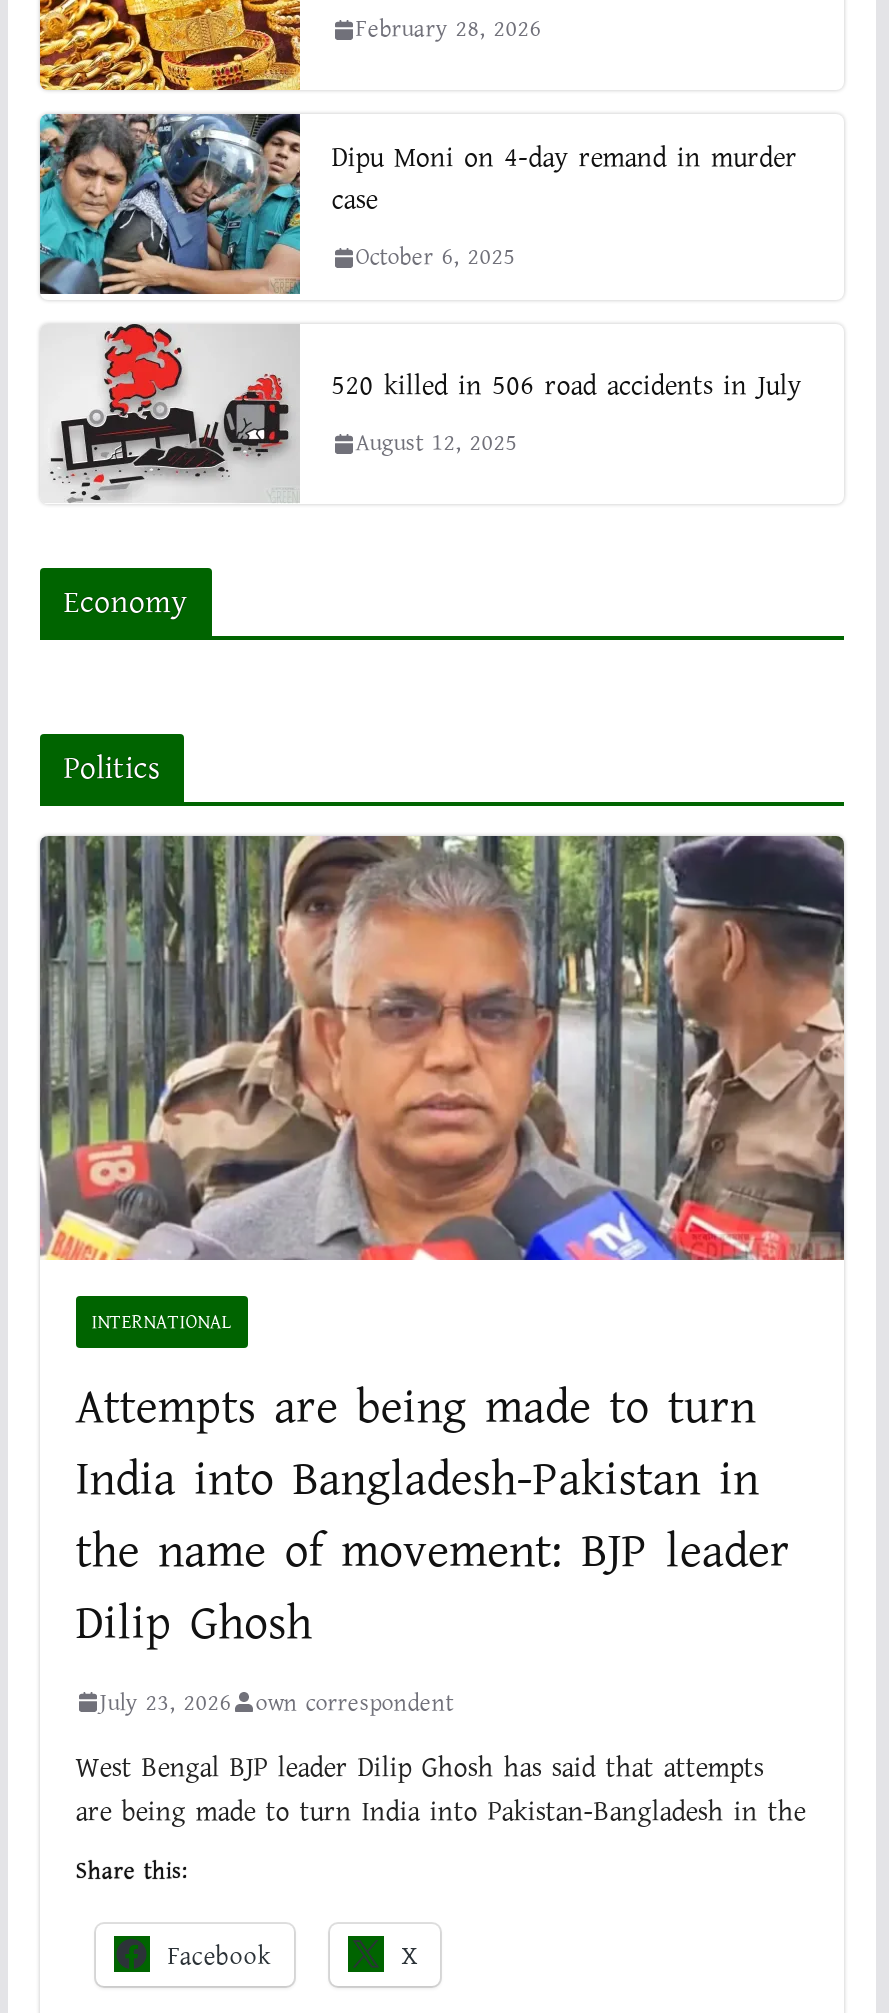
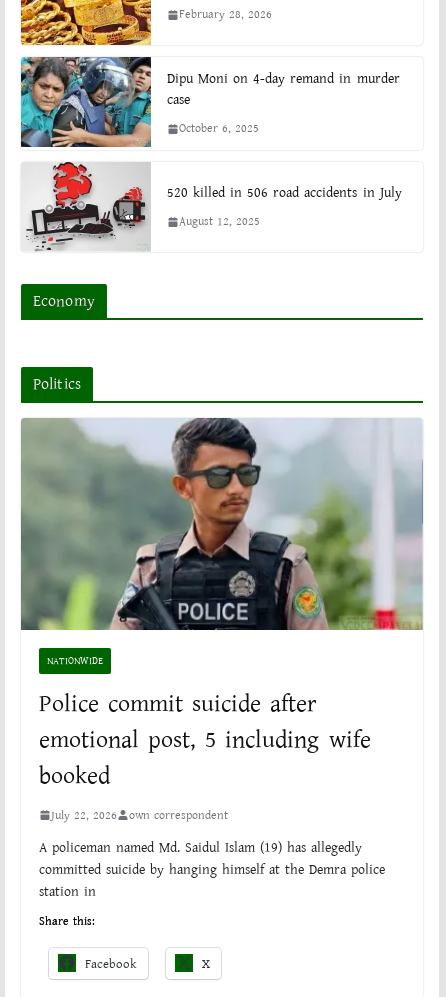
[40,834,846,1336] [image] | INTERNATIONAL -> [21,418,423,668] [image] | NATIONWIDE
[75,1374,790,1720] Attempts are being made to turn | India into Bangladesh-Pakistan in | the name of movement: BJP leader | Dilip Ghosh | July 23, 2026 -> [39,687,371,824] Police commit suicide after | emotional post, 5 including wife | booked | July 22, 2026
moved [255,1686,453,1720] -> [129,807,228,824]: own correspondent
[75,1748,805,1832] West Bengal BJP leader Dilip Ghosh has said that attempts | are being made to turn India into Pakistan-Bangladesh in the -> [39,838,385,902] A policeman named Md. Saidul Islam (19) has allegedly | committed suicide by hanging himself at the Demra police | station in

